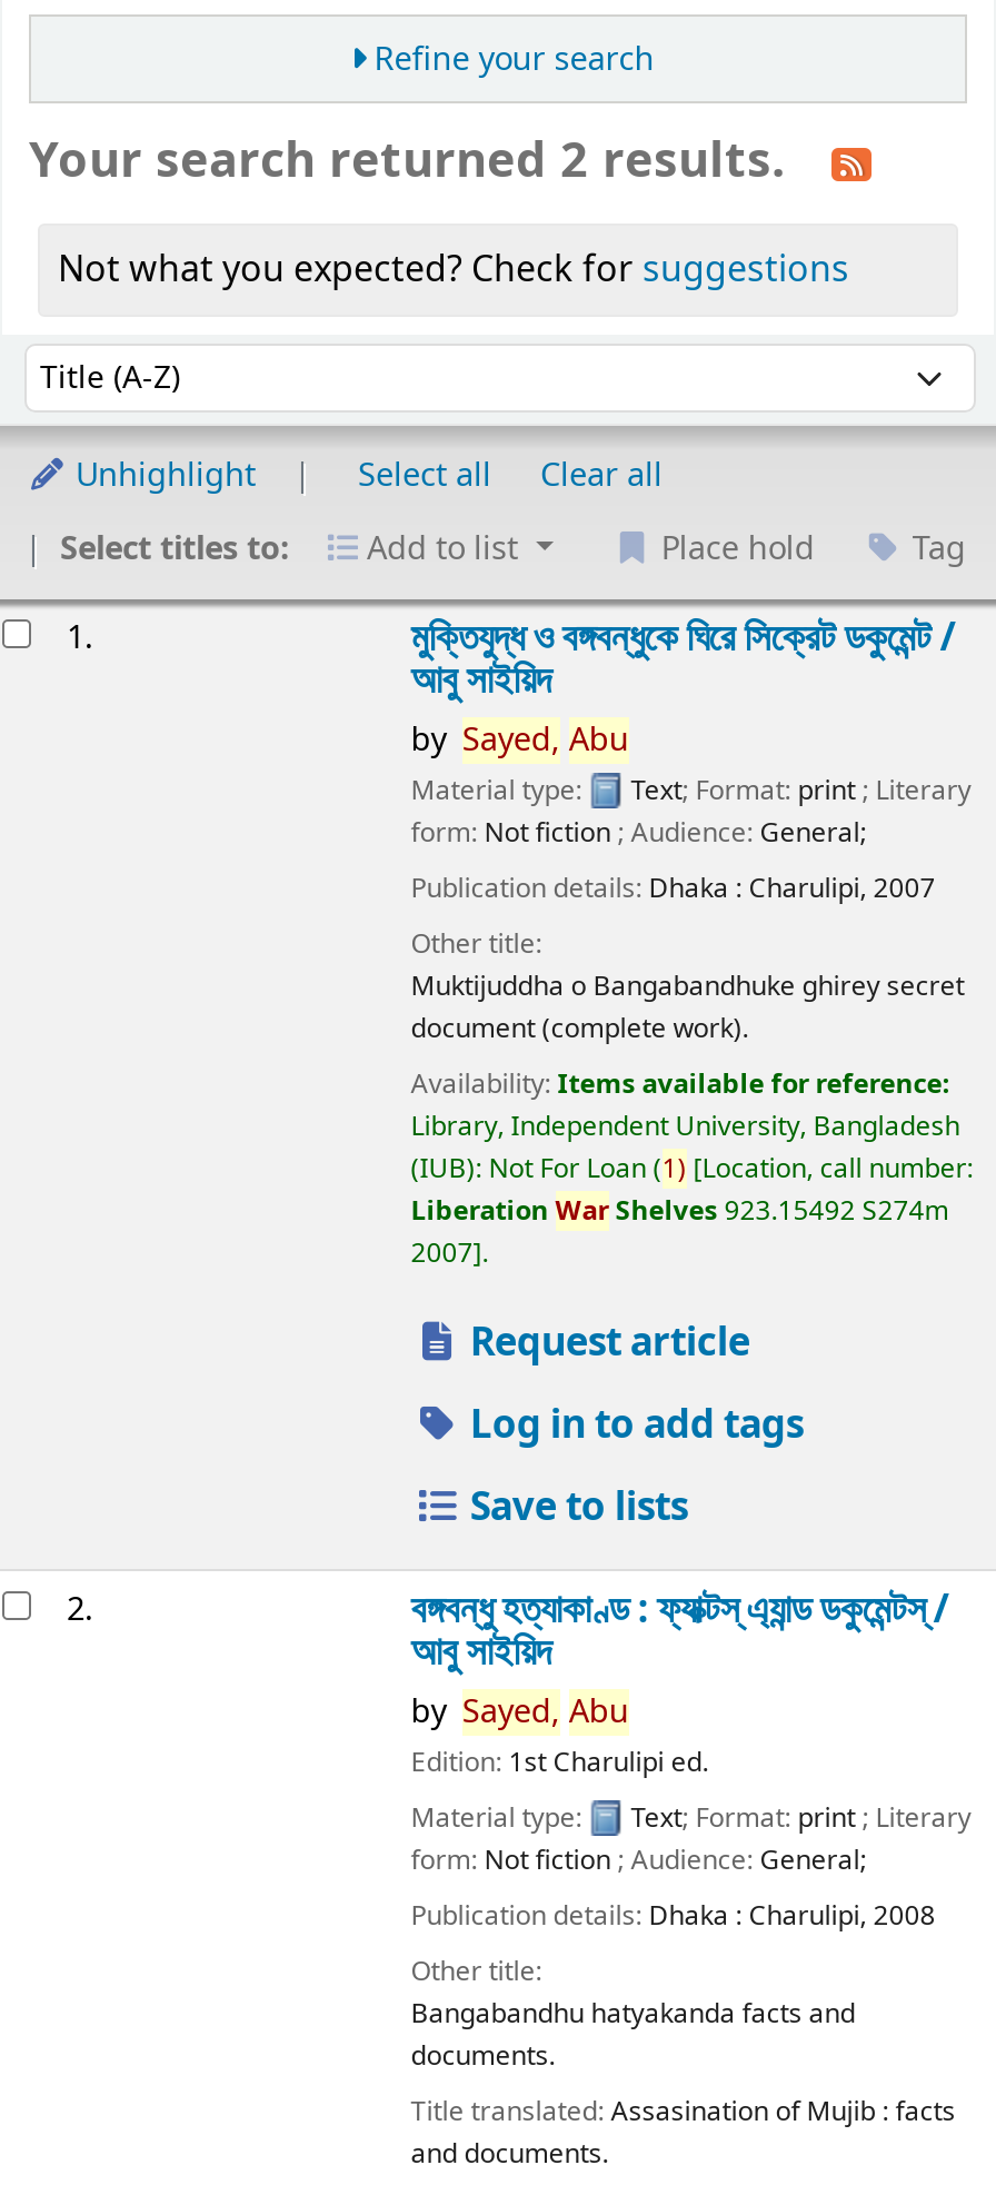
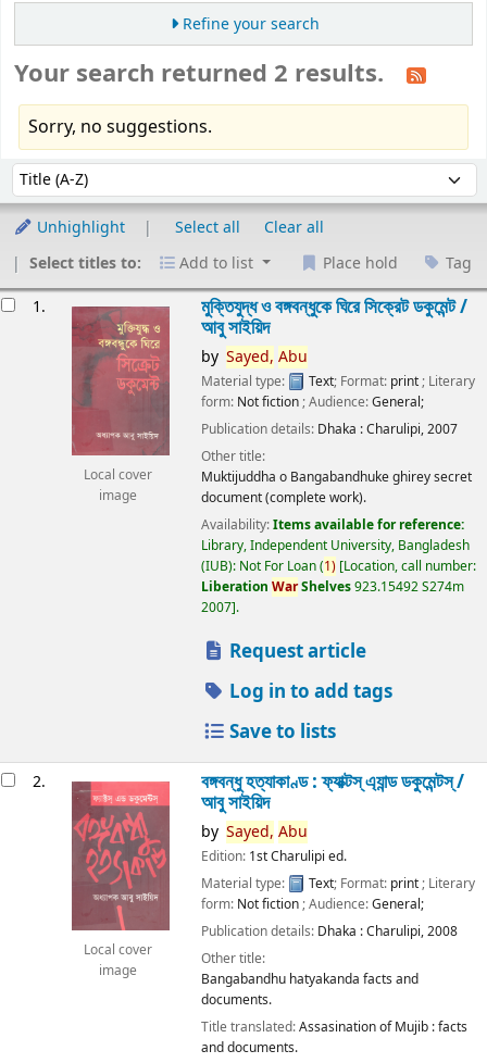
[58,244,849,297] Not what you expected? Check for suggestions -> [28,114,212,140] Sorry, no suggestions.
none -> [71,305,171,505] [image] | Local cover | image
none -> [71,780,171,980] [image] | Local cover | image

